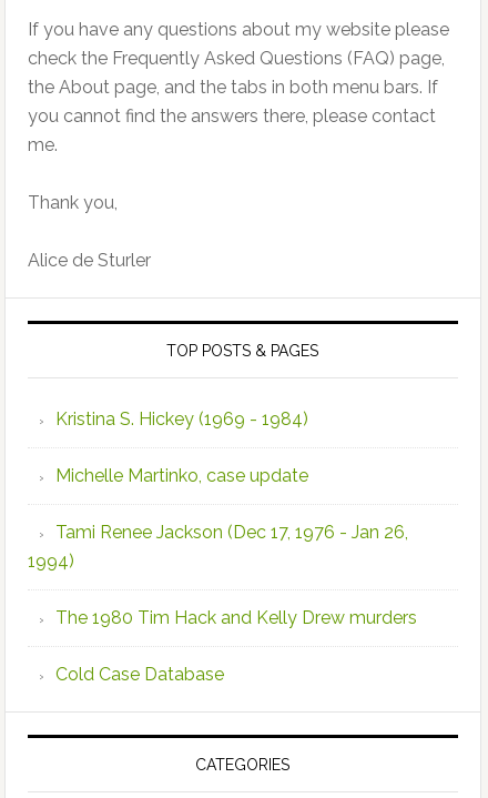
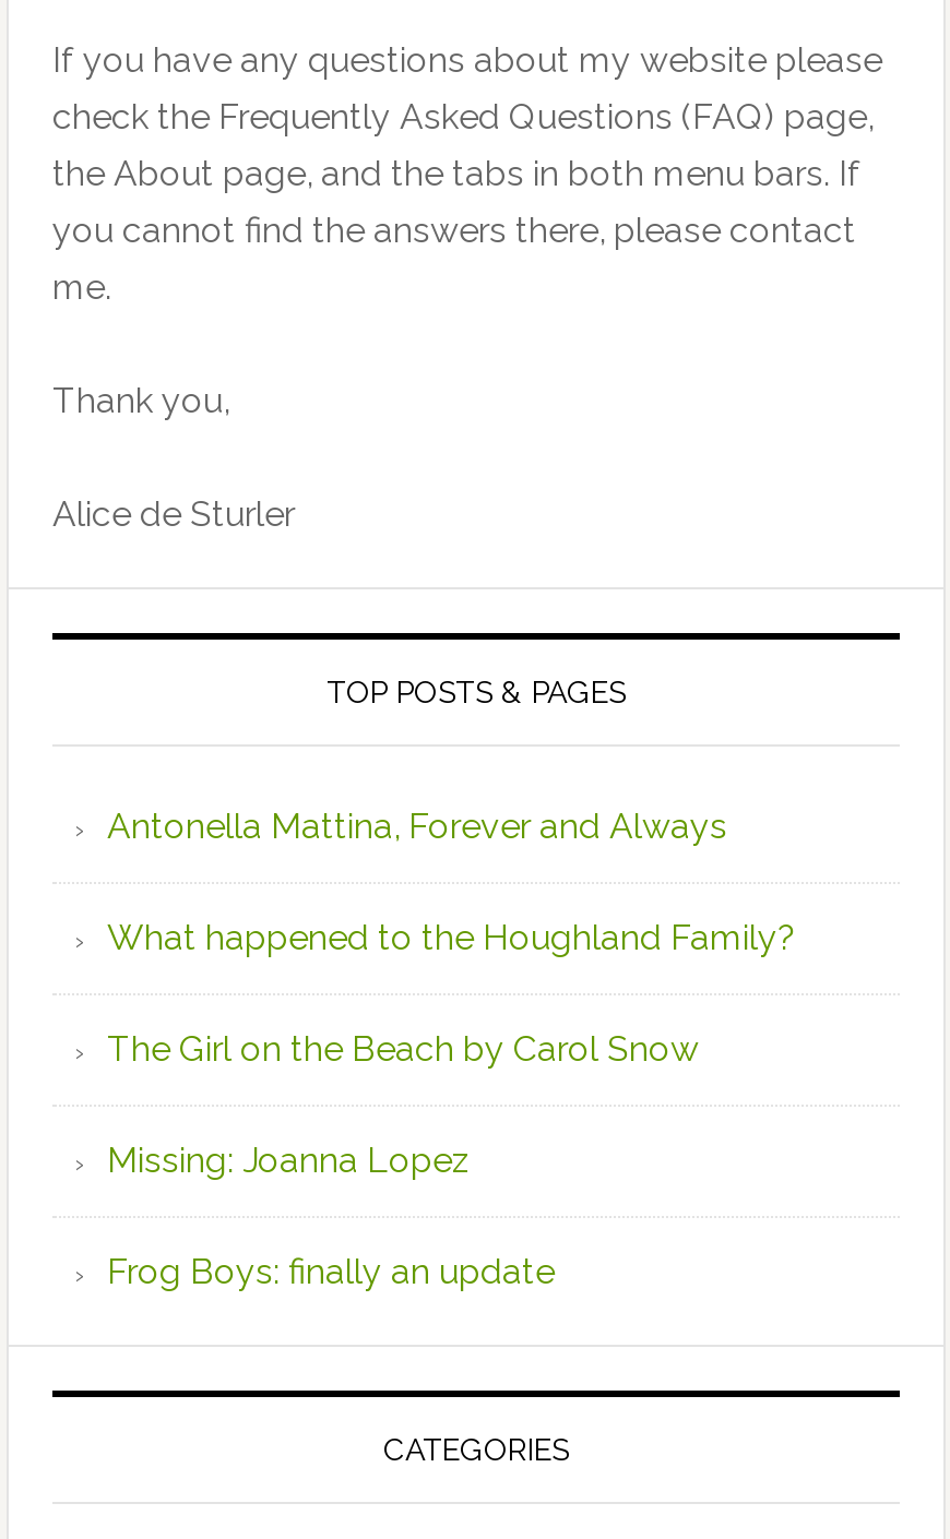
[55,408,308,430] Kristina S. Hickey (1969 - 1984) -> [107,806,727,847] Antonella Mattina, Forever and Always
[55,465,308,486] Michelle Martinko, case update -> [107,917,797,958] What happened to the Houghland Family?
[28,522,408,572] Tami Renee Jackson (Dec 17, 1976 - Jan 26, | 1994) -> [107,1028,699,1070] The Girl on the Beach by Carol Snow
[55,607,417,628] The 1980 Tim Hack and Kelly Drew murders -> [107,1140,472,1181] Missing: Joanna Lopez
[55,664,224,685] Cold Case Database -> [107,1251,555,1292] Frog Boys: finally an update

